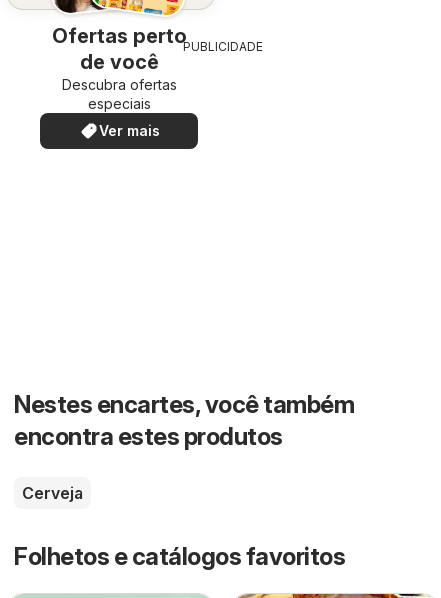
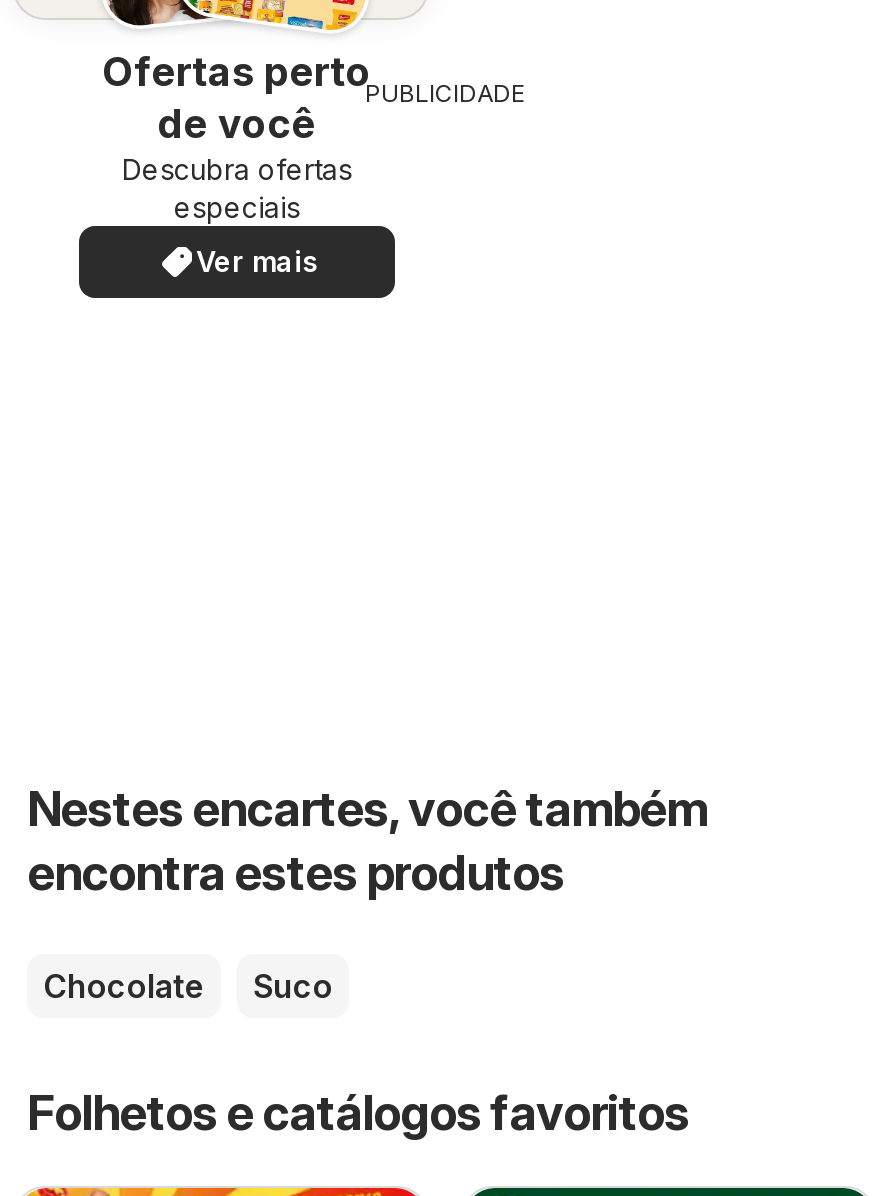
[22,483,83,503] Cerveja -> [43,967,333,1007] Chocolate | Suco

